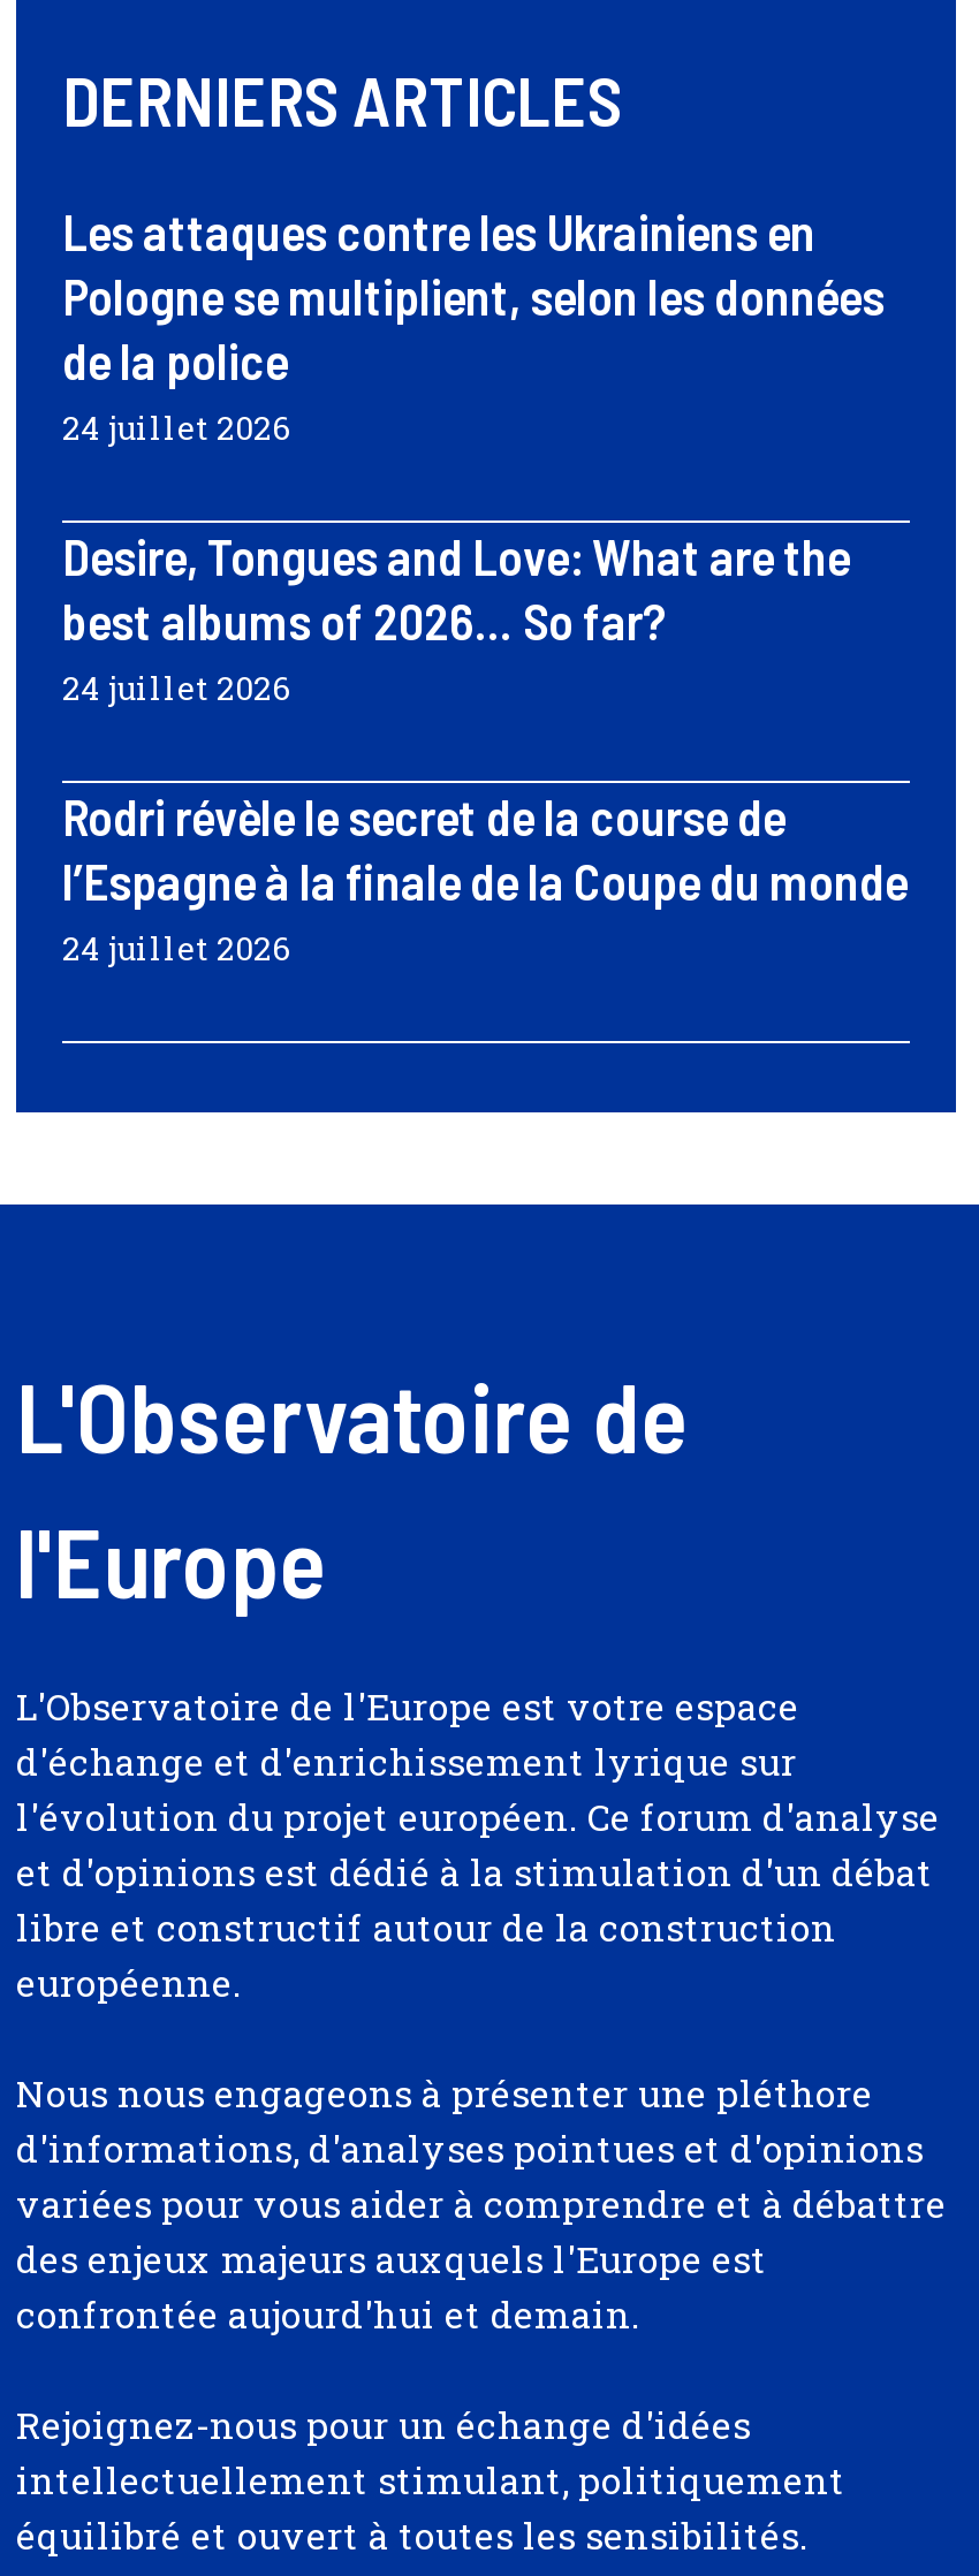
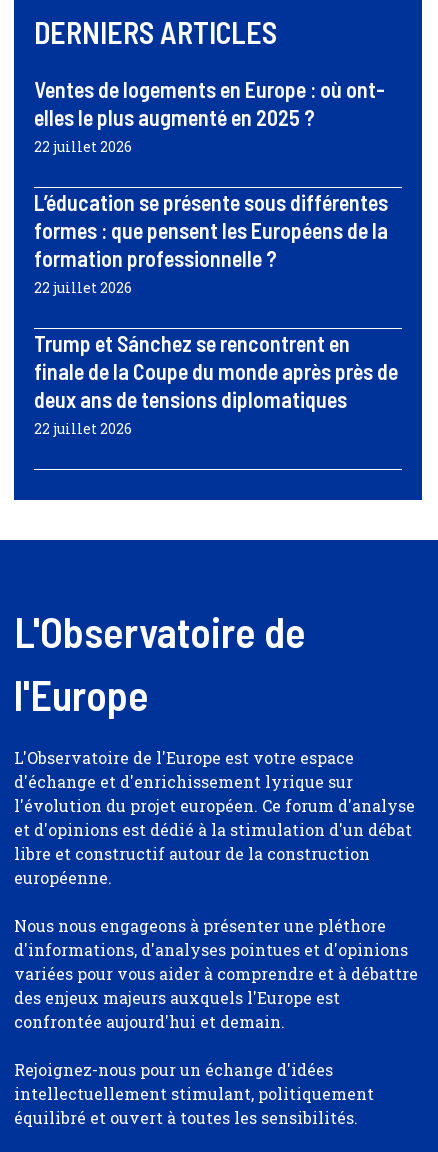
[62,200,885,449] Les attaques contre les Ukrainiens en | Pologne se multiplient, selon les données | de la police | 24 juillet 2026 -> [34,76,385,156] Ventes de logements en Europe : où ont- | elles le plus augmenté en 2025 ? | 22 juillet 2026
[62,525,850,709] Desire, Tongues and Love: What are the | best albums of 2026… So far? | 24 juillet 2026 -> [34,189,388,297] L’éducation se présente sous différentes | formes : que pensent les Européens de la | formation professionnelle ? | 22 juillet 2026
[62,785,908,970] Rodri révèle le secret de la course de | l’Espagne à la finale de la Coupe du monde | 24 juillet 2026 -> [34,330,398,438] Trump et Sánchez se rencontrent en | finale de la Coupe du monde après près de | deux ans de tensions diplomatiques | 22 juillet 2026

